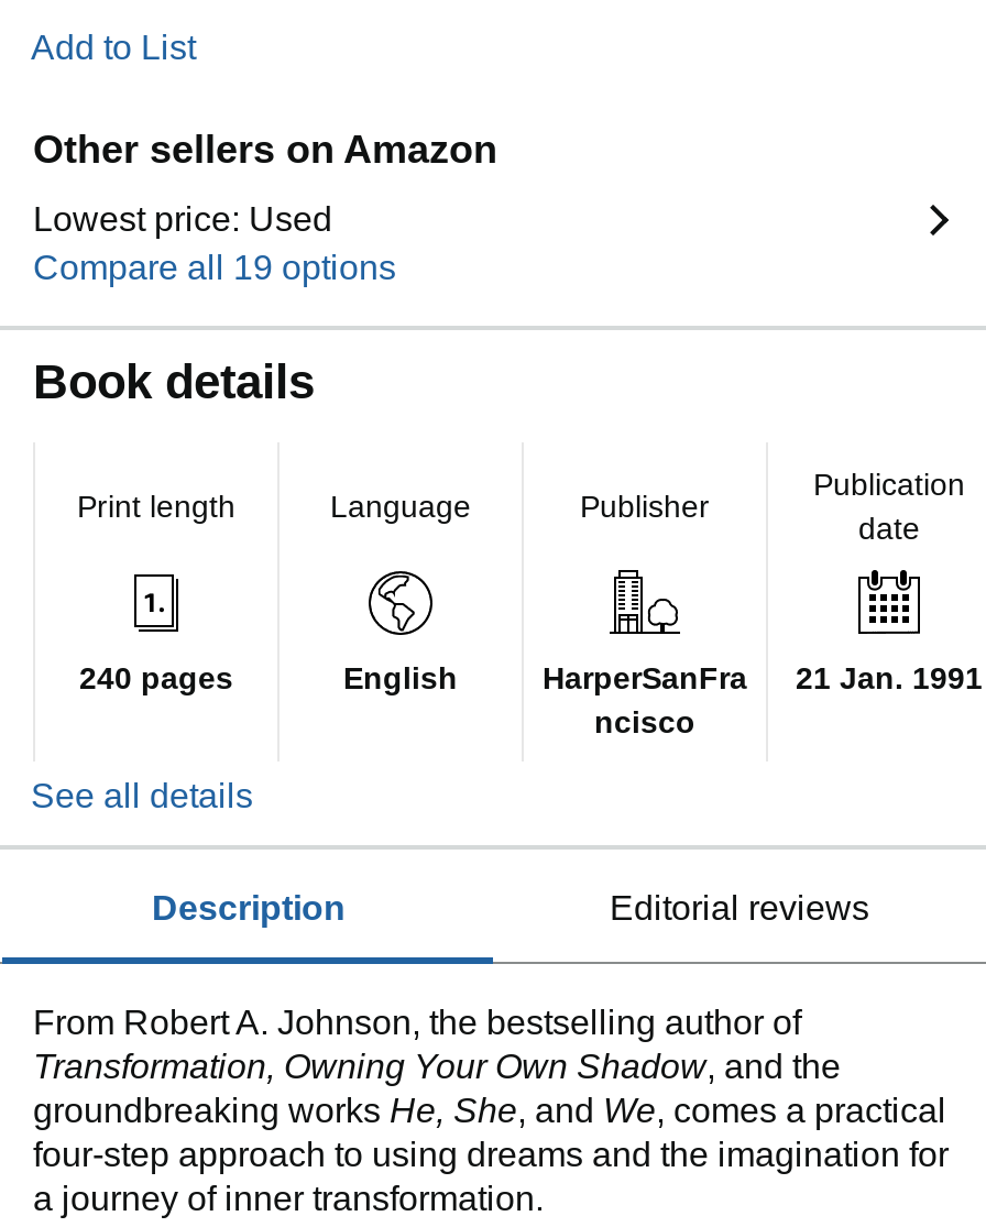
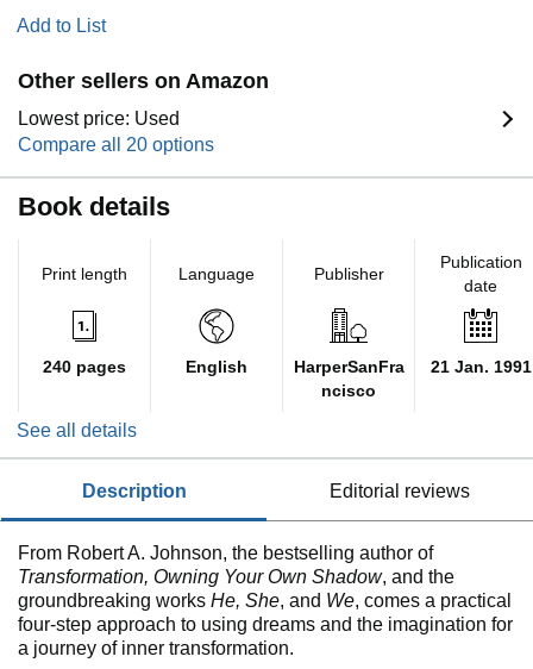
[33,249,396,287] Compare all 19 options -> [18,135,214,155] Compare all 20 options

